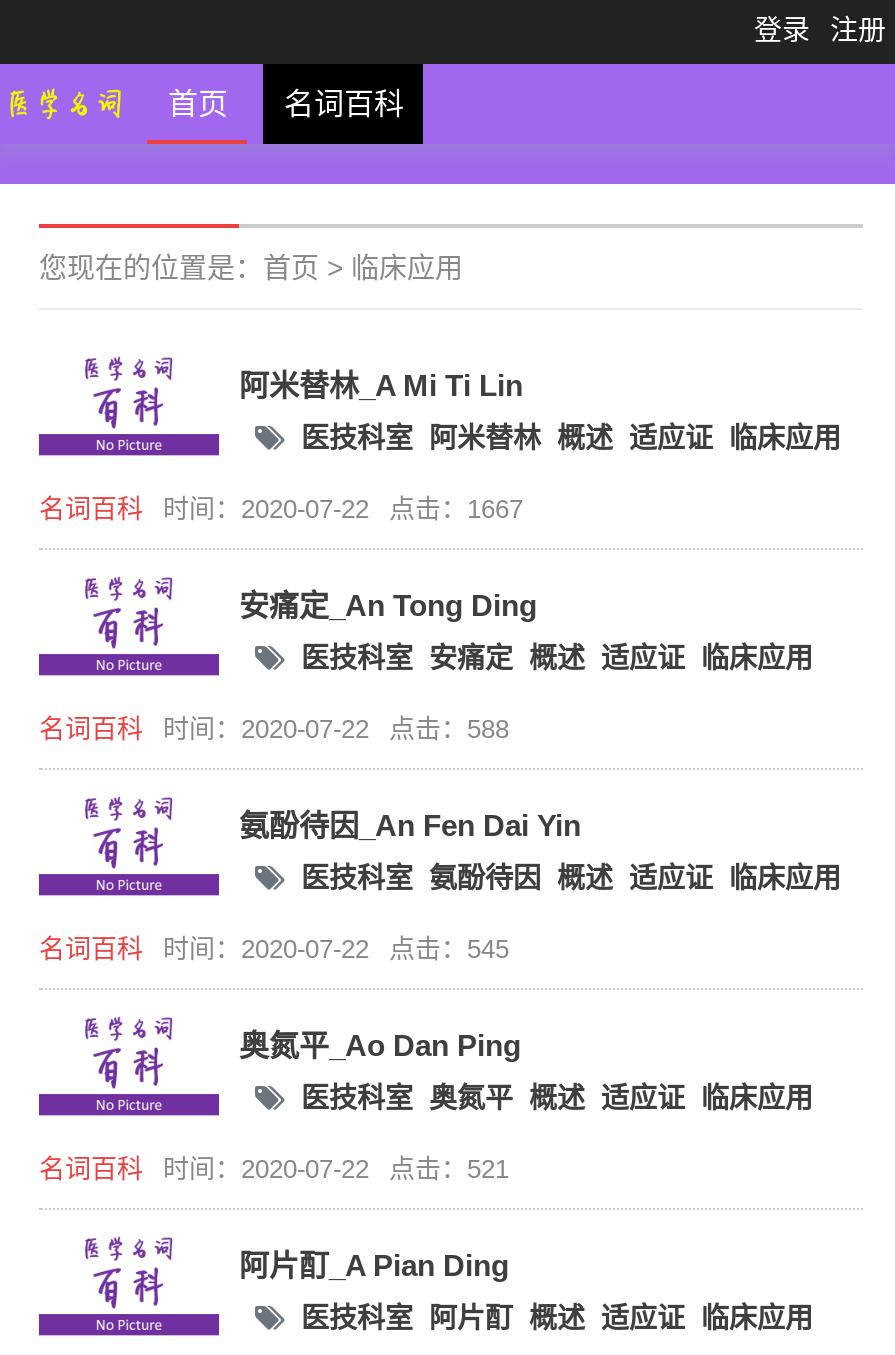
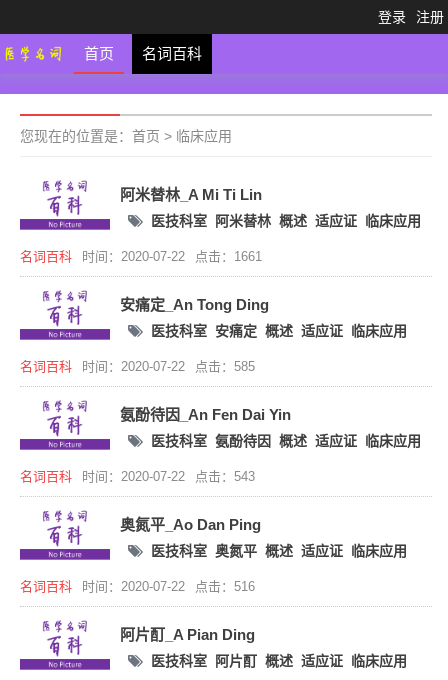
[39,494,523,524] 名词百科 时间：2020-07-22 点击：1667 -> [20,249,262,264] 名词百科 时间：2020-07-22 点击：1661
[39,714,509,744] 名词百科 时间：2020-07-22 点击：588 -> [20,359,255,374] 名词百科 时间：2020-07-22 点击：585
[39,934,509,964] 名词百科 时间：2020-07-22 点击：545 -> [20,469,255,484] 名词百科 时间：2020-07-22 点击：543
[39,1154,509,1184] 名词百科 时间：2020-07-22 点击：521 -> [20,579,255,594] 名词百科 时间：2020-07-22 点击：516

